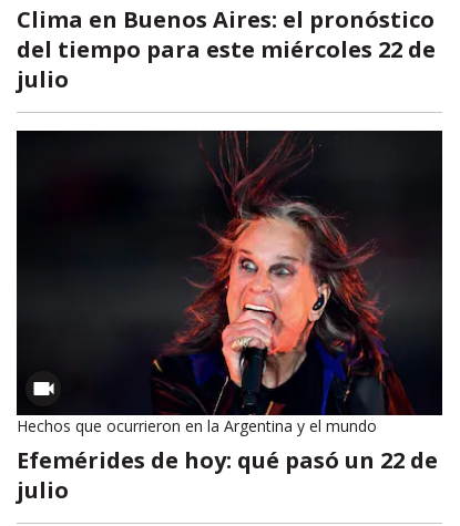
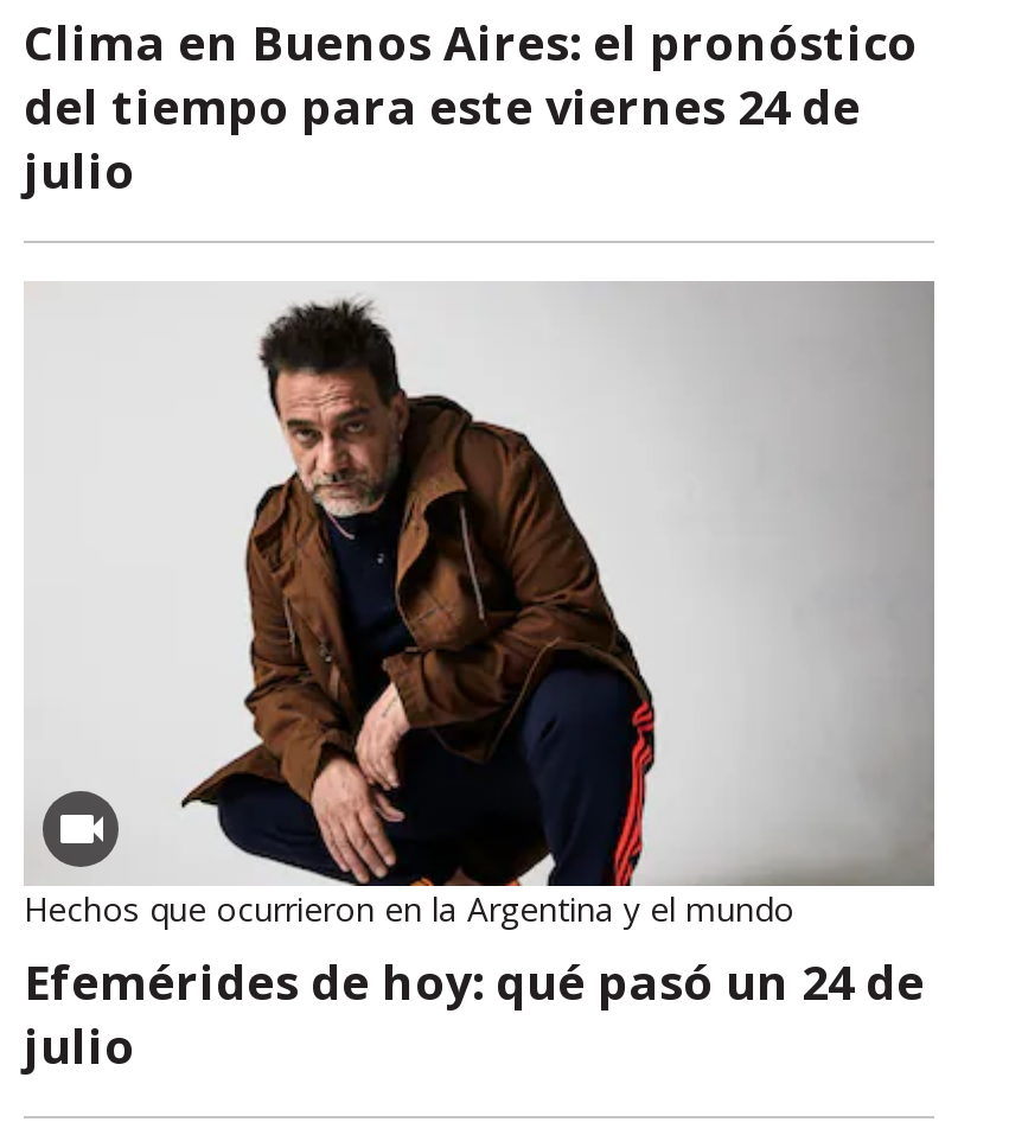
[17,34,436,64] del tiempo para este miércoles 22 de -> [24,74,861,138] del tiempo para este viernes 24 de
[16,130,442,475] [image] | Efemérides de hoy: qué pasó un 22 de -> [24,280,932,1015] [image] | Efemérides de hoy: qué pasó un 24 de

